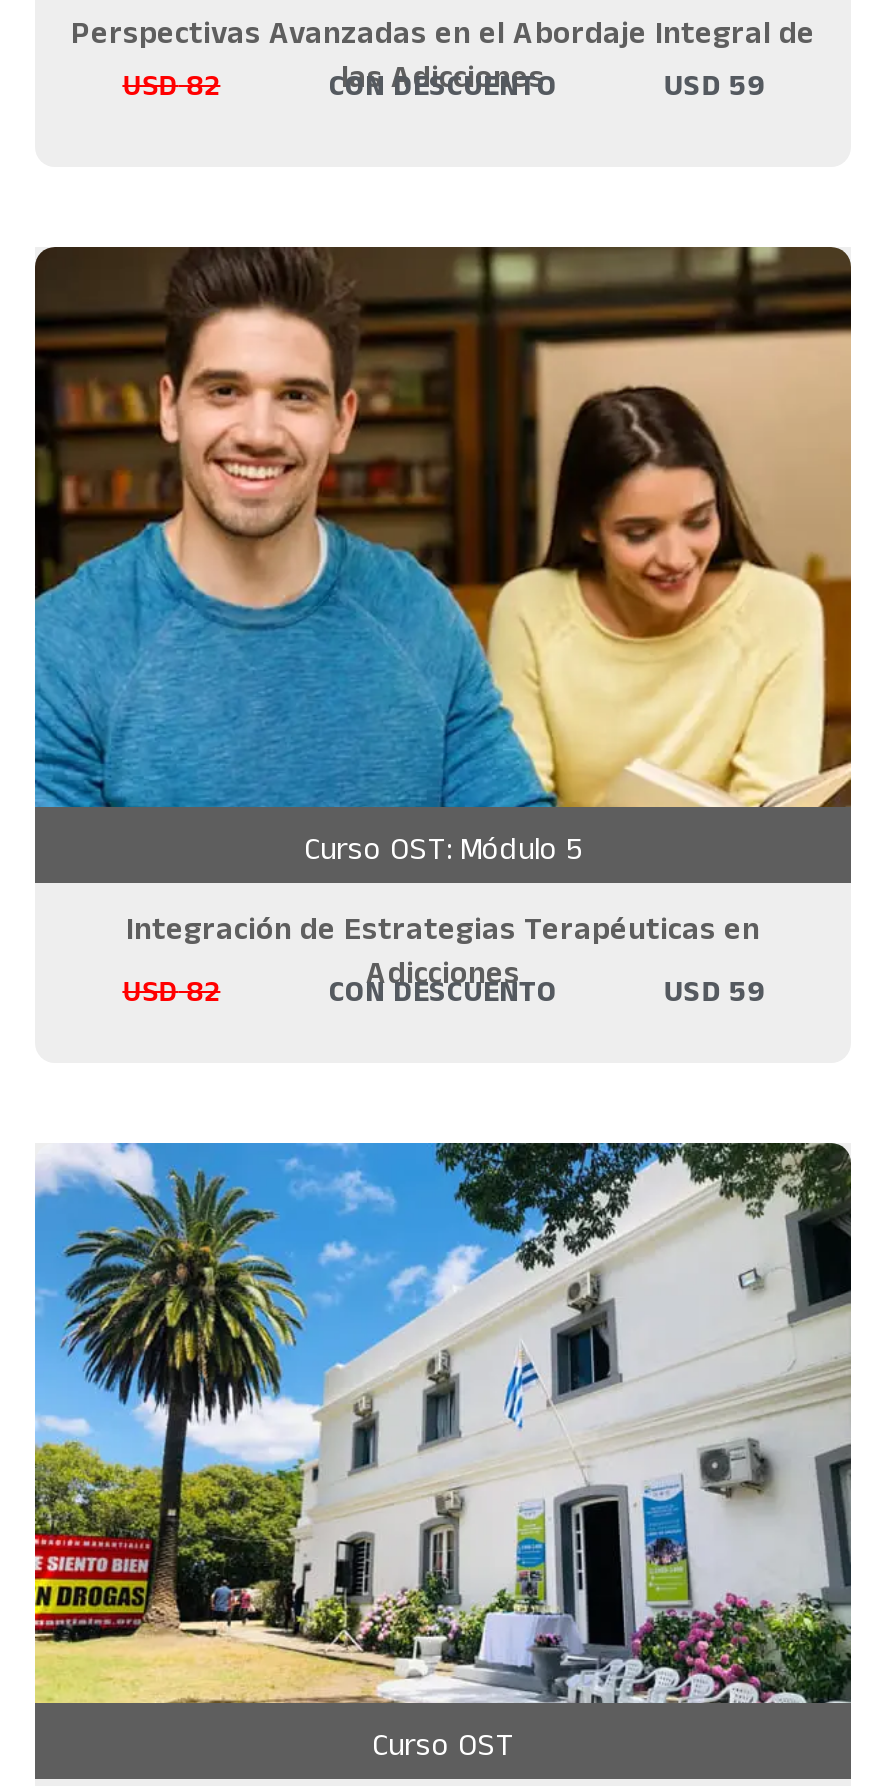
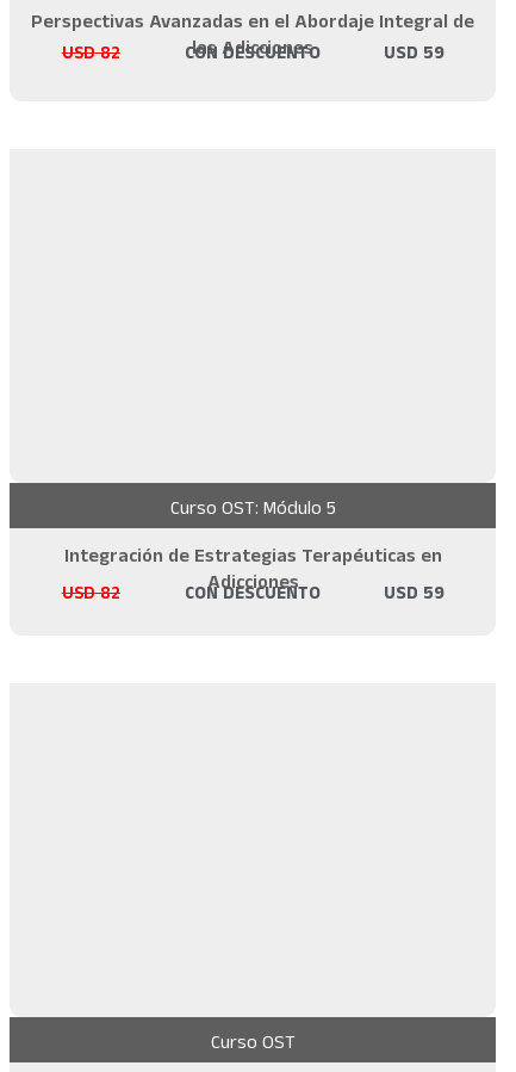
[33,245,853,809] [image] -> none
[33,1141,853,1705] [image] -> none

